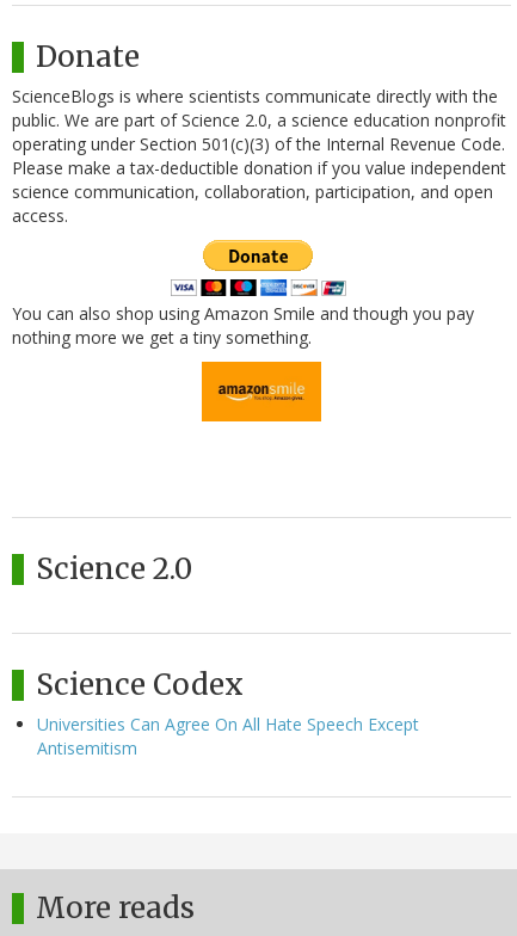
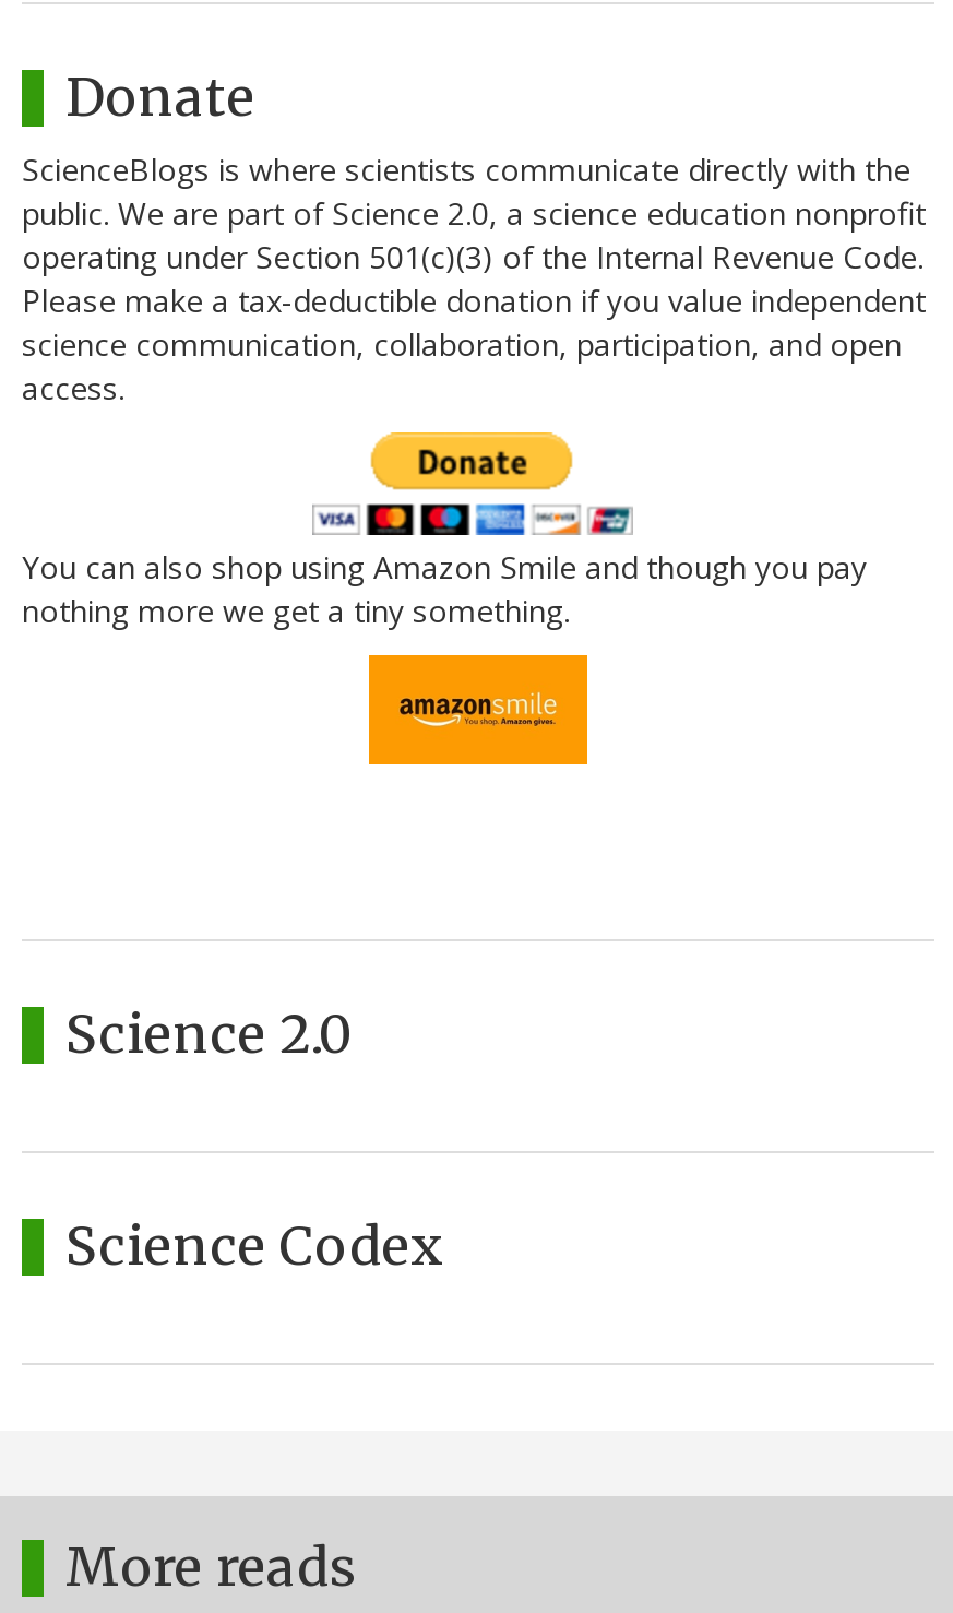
[37,712,419,759] Universities Can Agree On All Hate Speech Except | Antisemitism -> none

